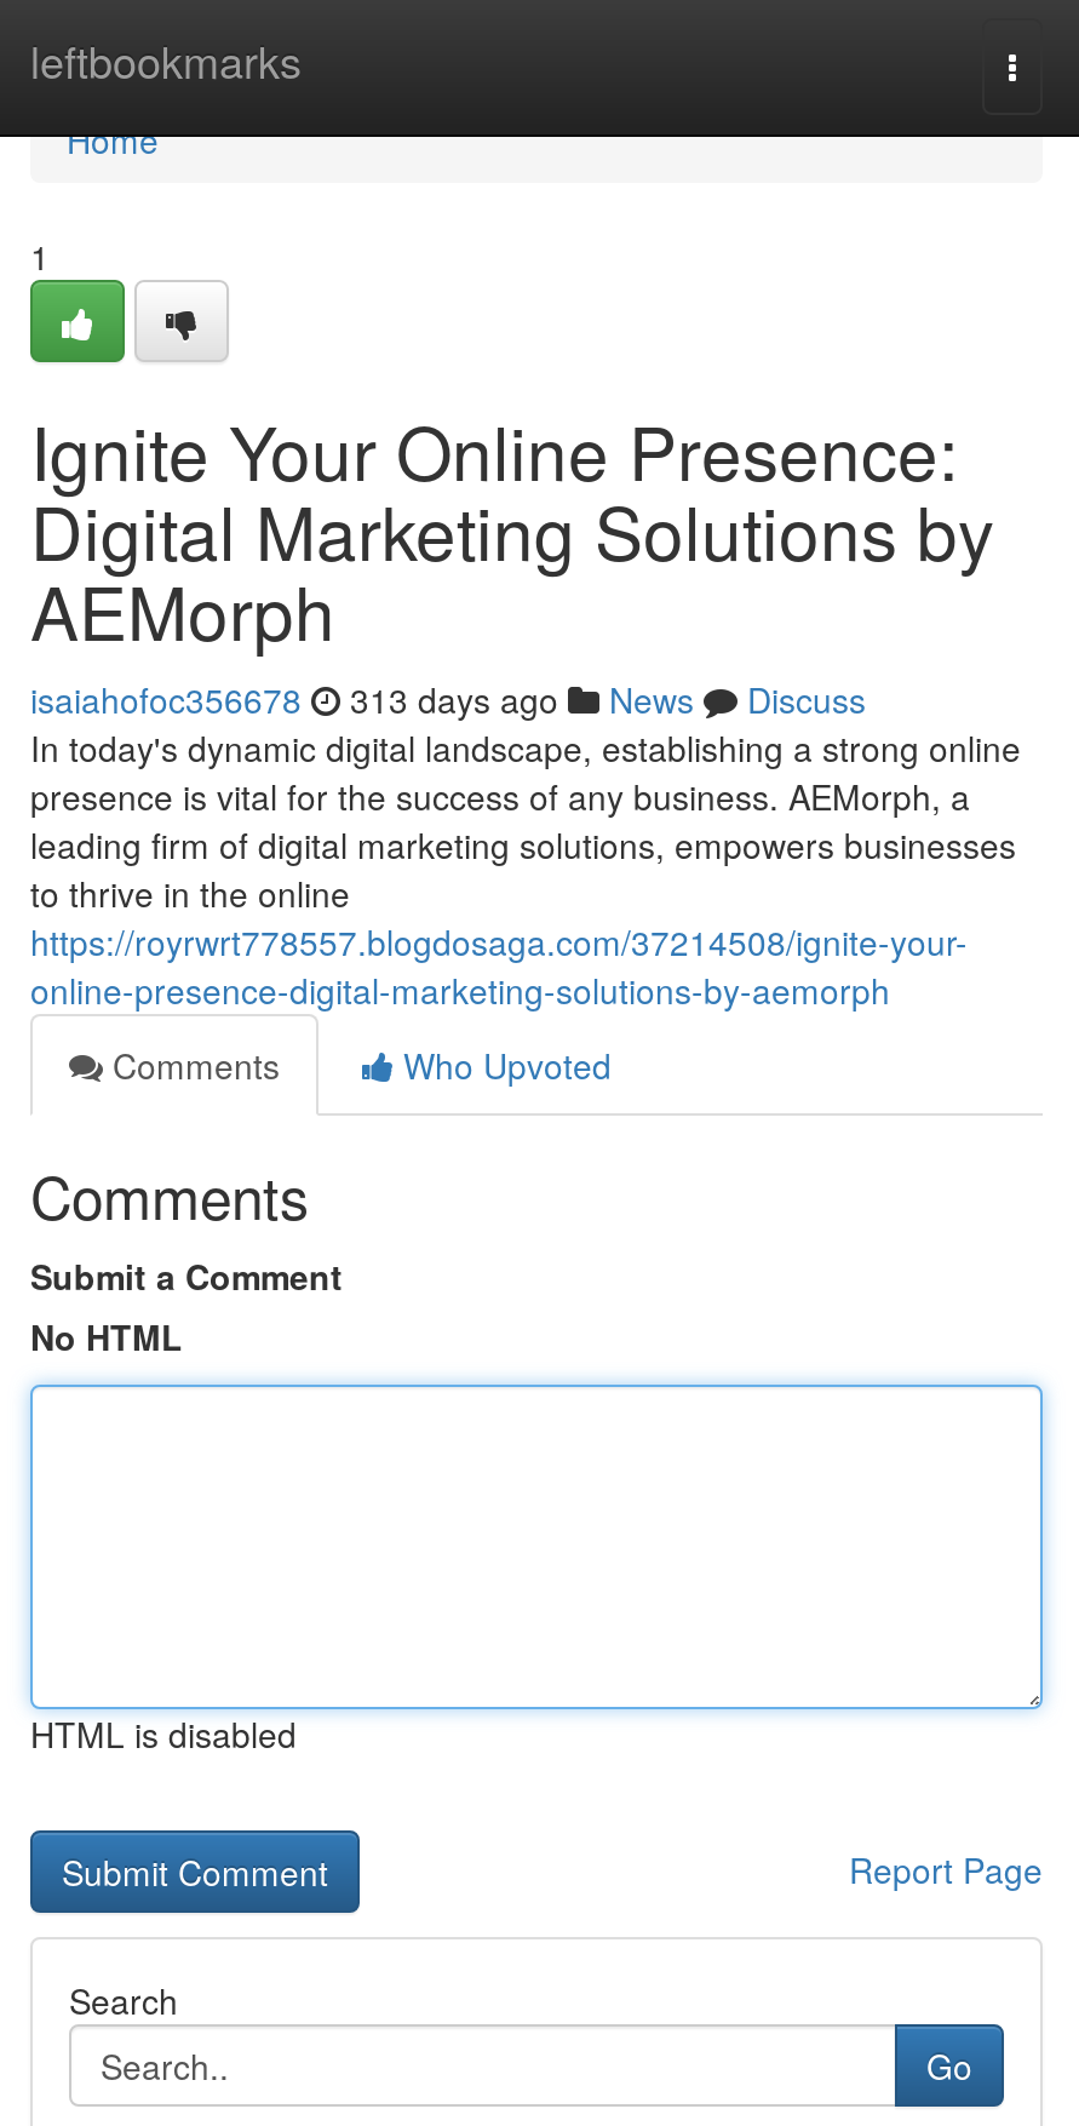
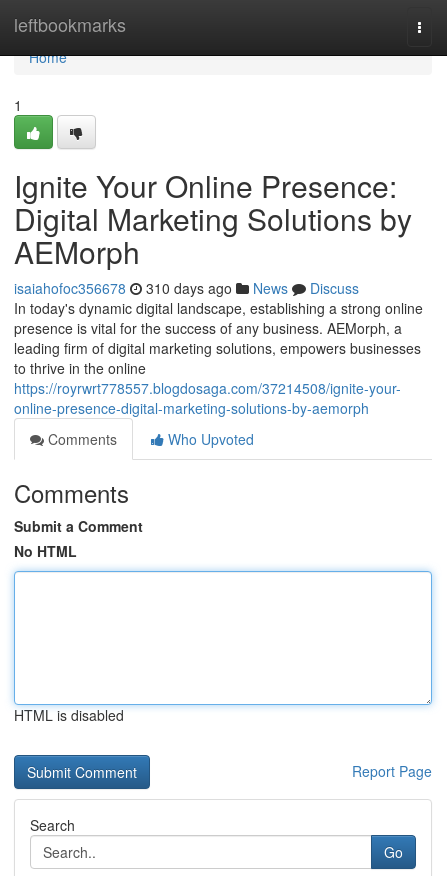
[30,675,866,723] isaiahofoc356678 313 days ago News Discuss -> [14,278,359,298] isaiahofoc356678 310 days ago News Discuss

